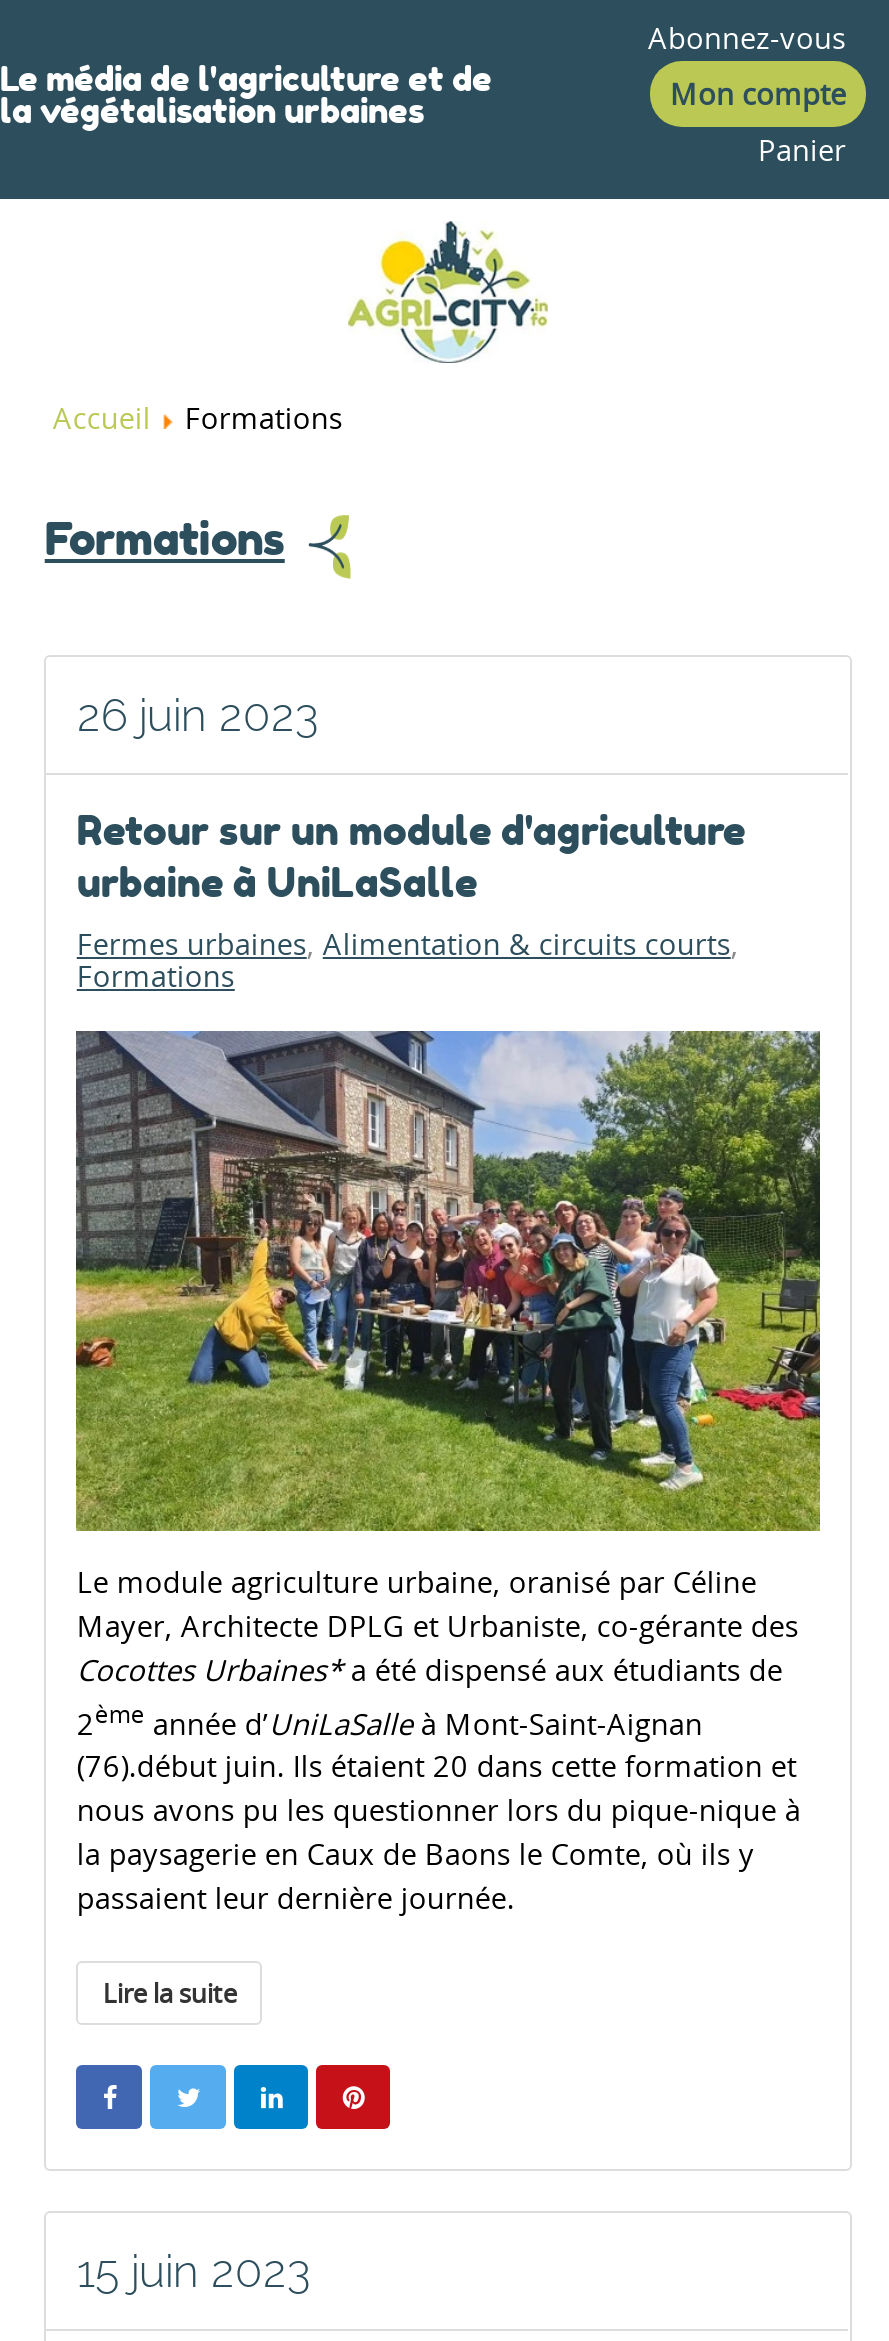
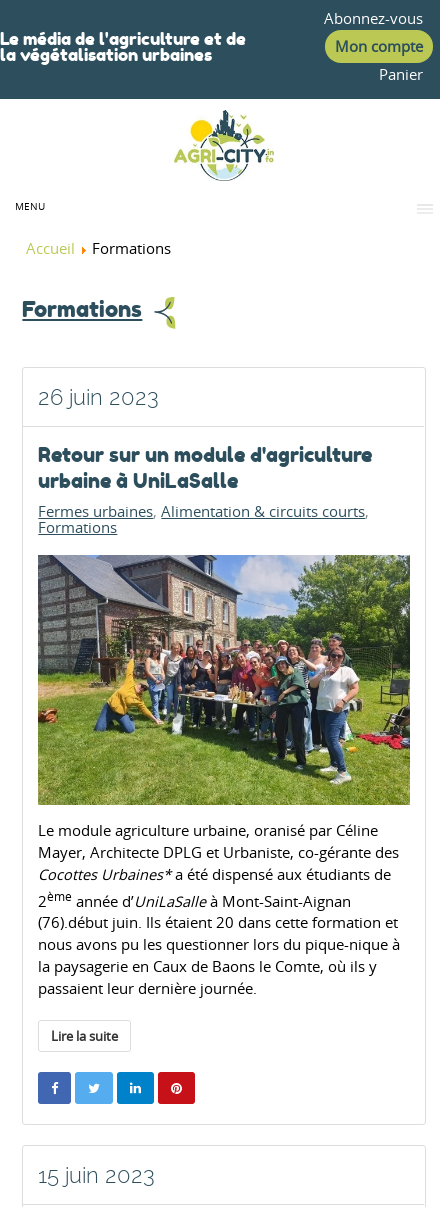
none -> [15,200,45,213] MENU

